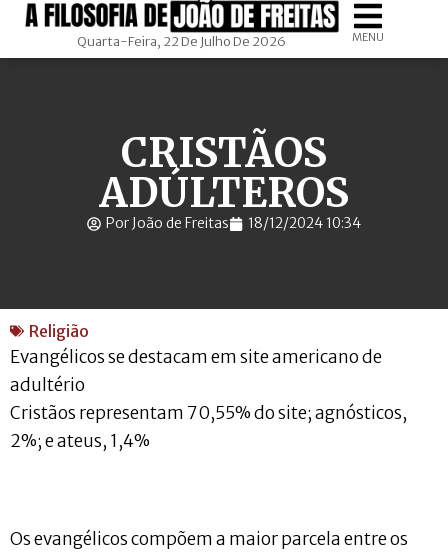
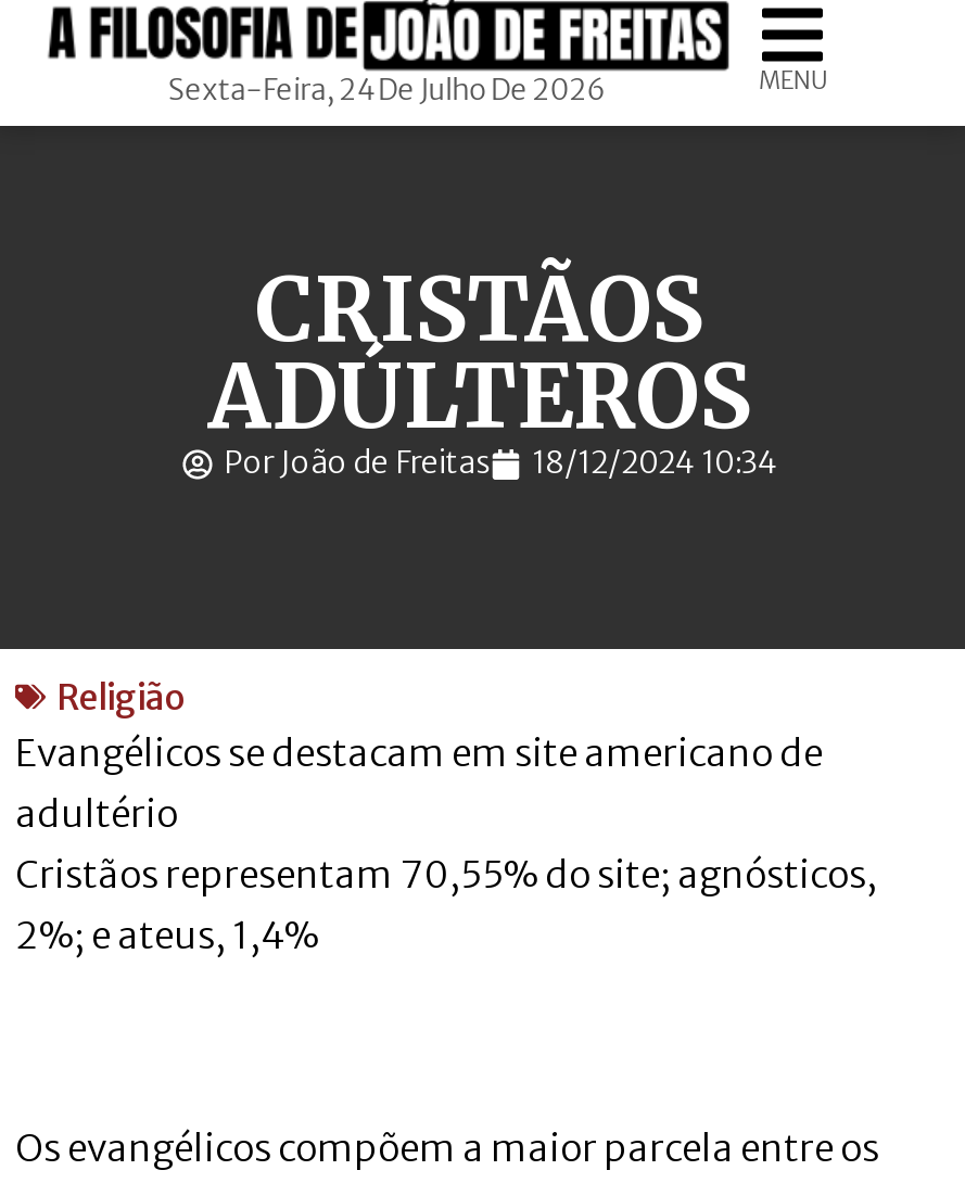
[77,33,286,50] Quarta-Feira, 22 De Julho De 2026 -> [168,72,606,109] Sexta-Feira, 24 De Julho De 2026

